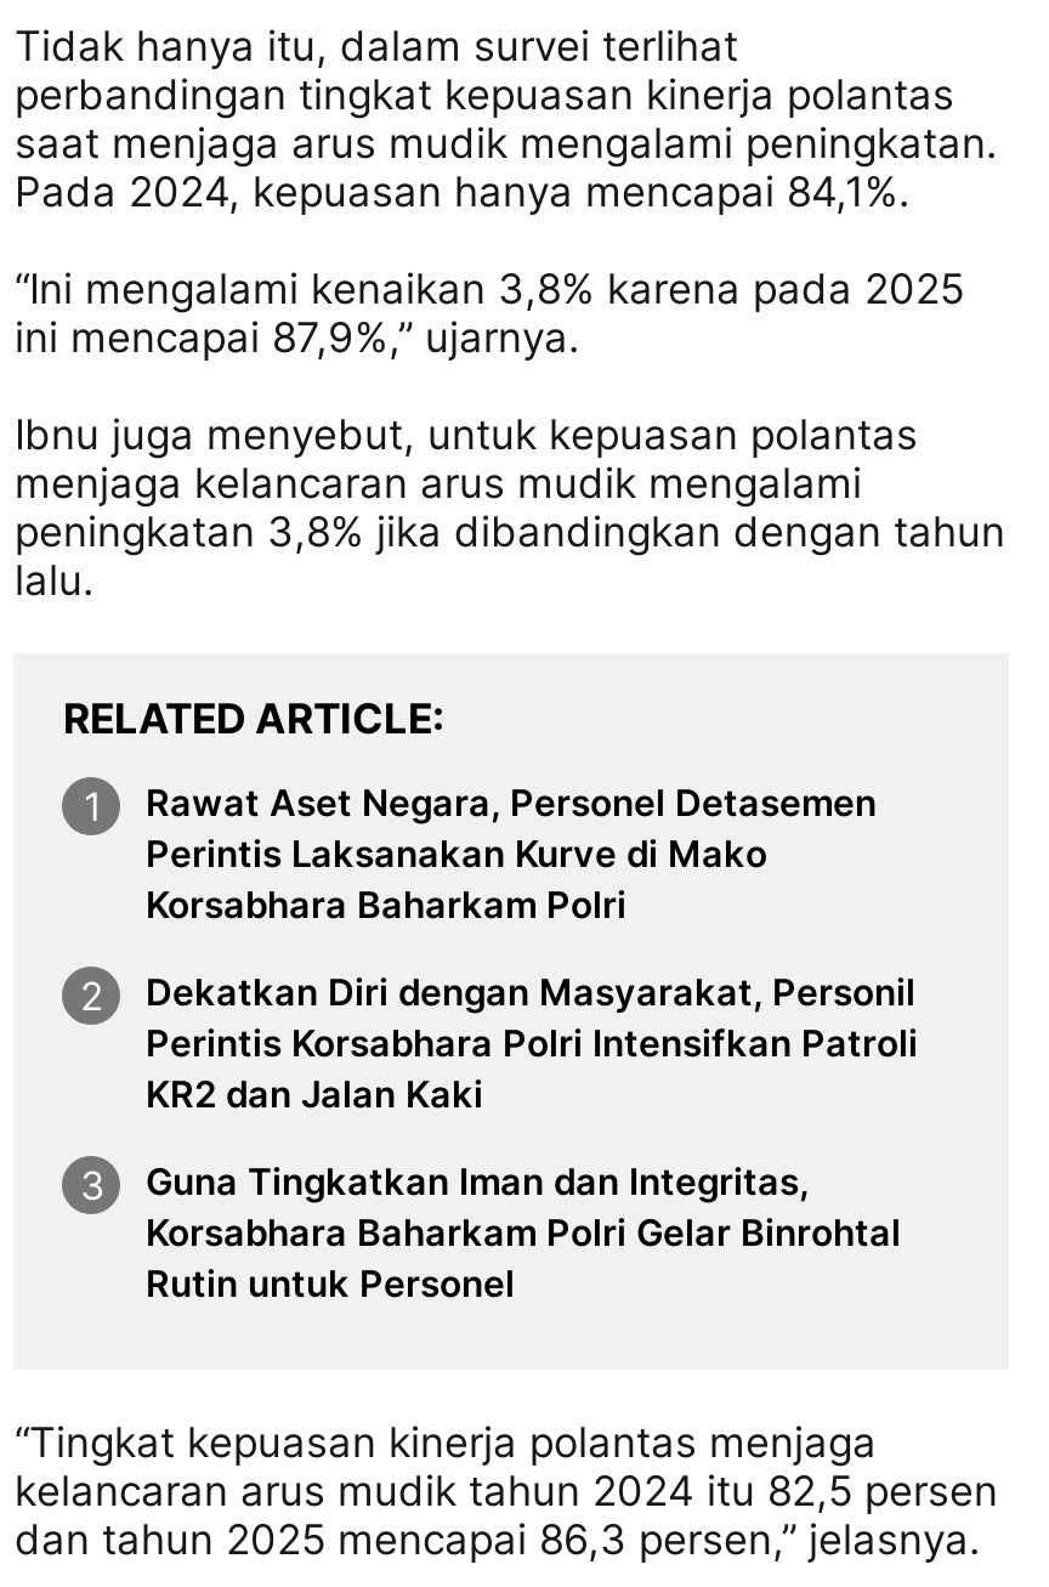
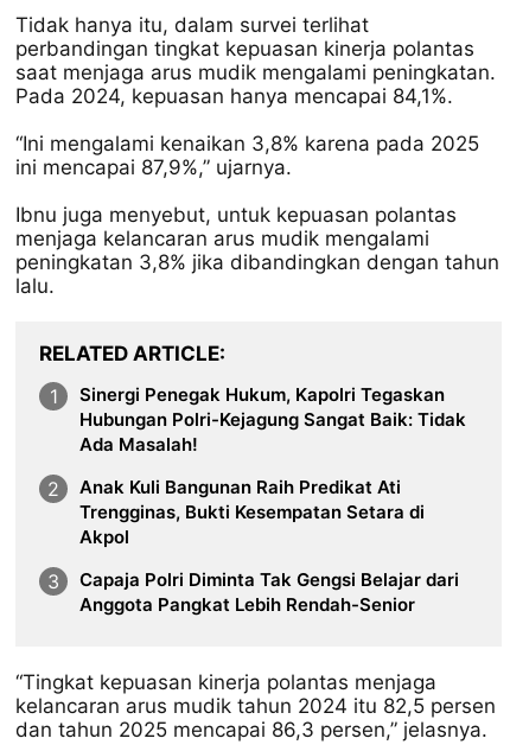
[146,780,877,928] Rawat Aset Negara, Personel Detasemen | Perintis Laksanakan Kurve di Mako | Korsabhara Baharkam Polri -> [80,383,467,456] Sinergi Penegak Hukum, Kapolri Tegaskan | Hubungan Polri-Kejagung Sangat Baik: Tidak | Ada Masalah!
[146,968,918,1117] Dekatkan Diri dengan Masyarakat, Personil | Perintis Korsabhara Polri Intensifkan Patroli | KR2 dan Jalan Kaki -> [80,476,425,548] Anak Kuli Bangunan Raih Predikat Ati | Trengginas, Bukti Kesempatan Setara di | Akpol
[146,1157,901,1306] Guna Tingkatkan Iman dan Integritas, | Korsabhara Baharkam Polri Gelar Binrohtal | Rutin untuk Personel -> [80,568,460,615] Capaja Polri Diminta Tak Gengsi Belajar dari | Anggota Pangkat Lebih Rendah-Senior

